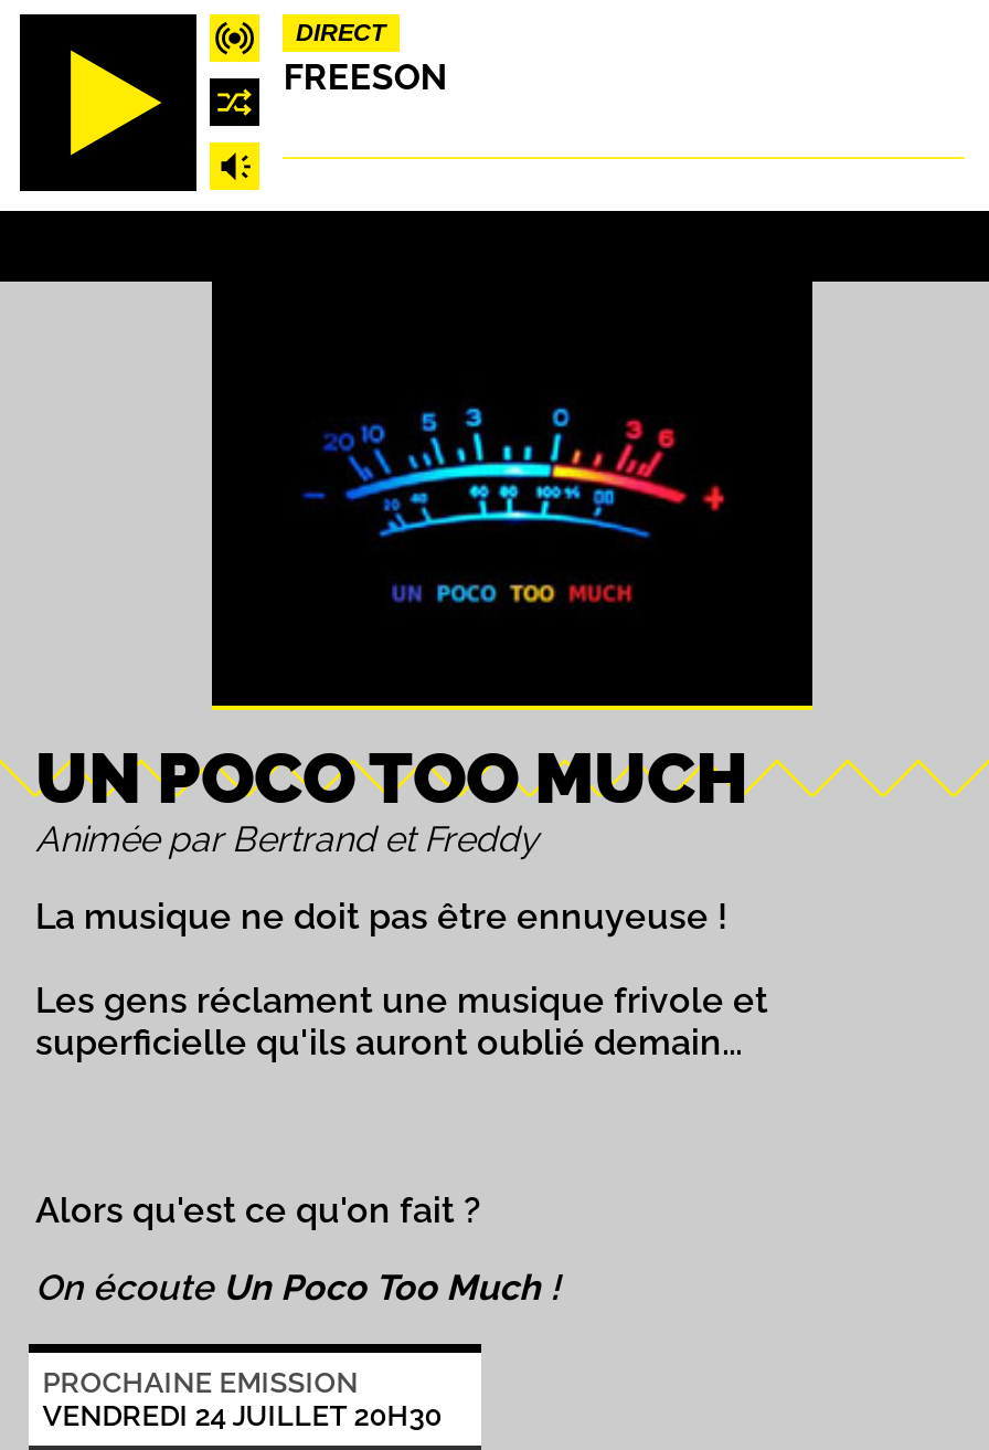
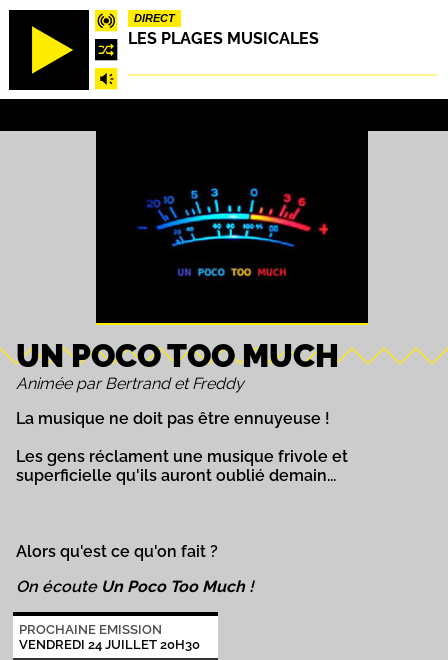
[283,57,447,99] FREESON -> [128,29,319,48] LES PLAGES MUSICALES

